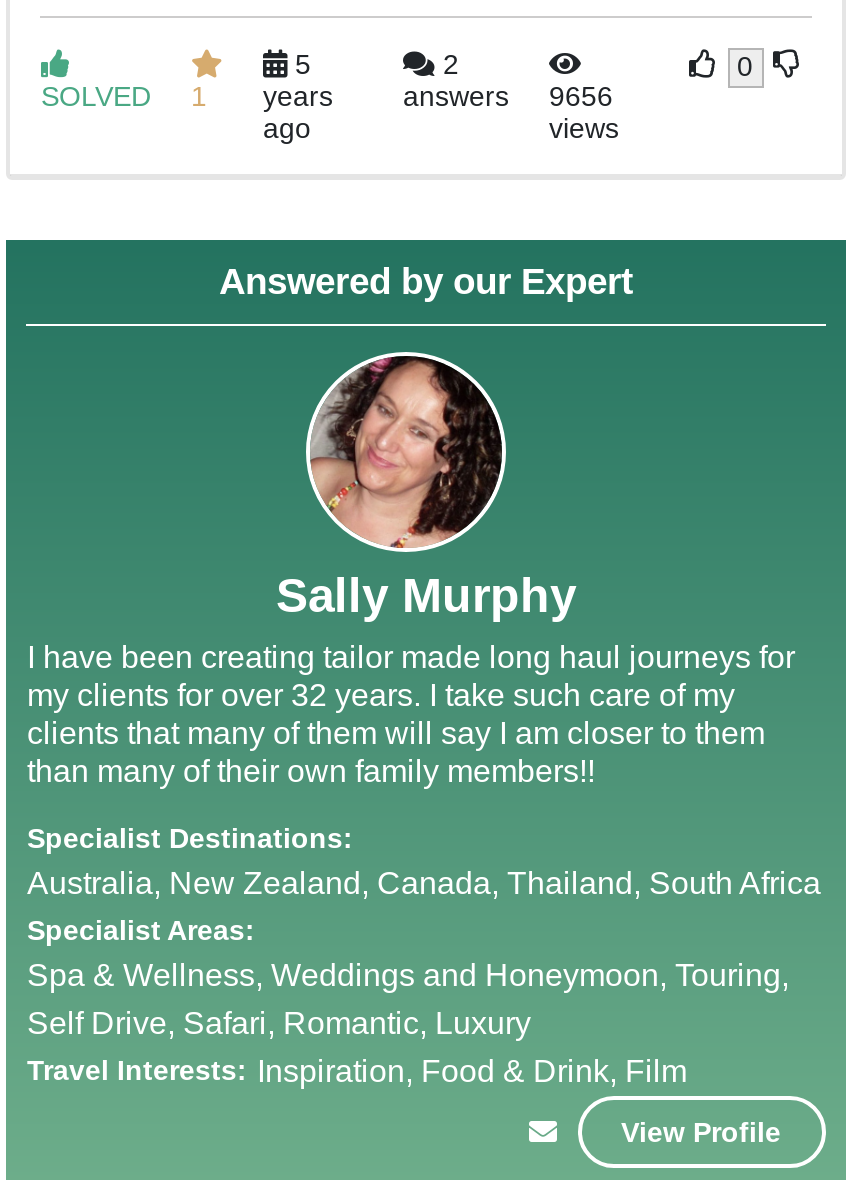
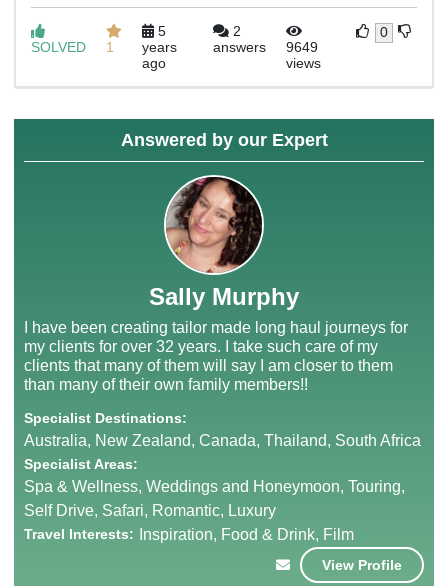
[403,80,613,112] answers 9656 -> [212,39,317,55] answers 9649

